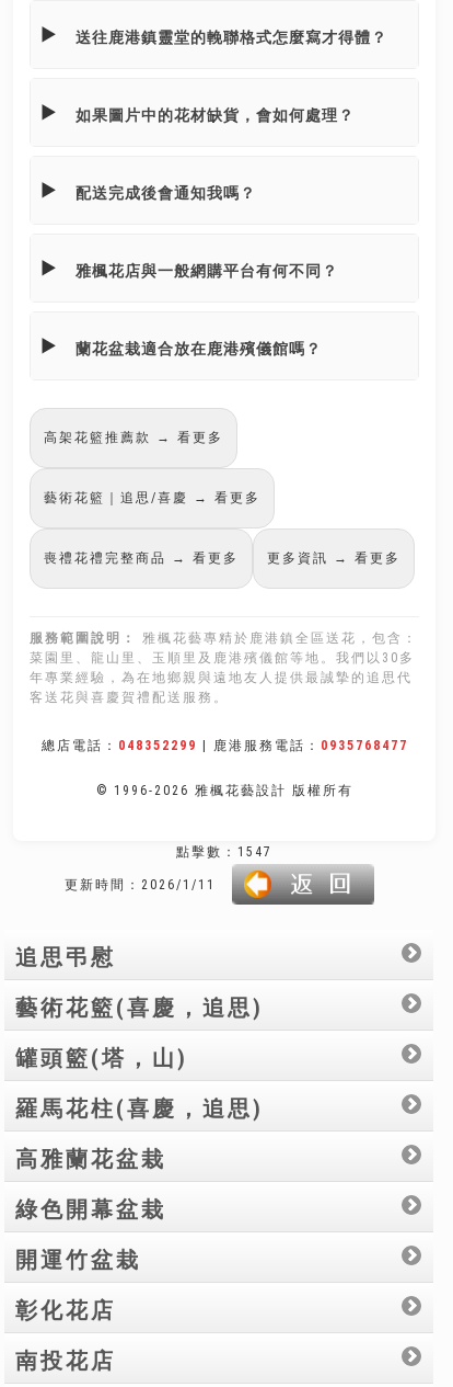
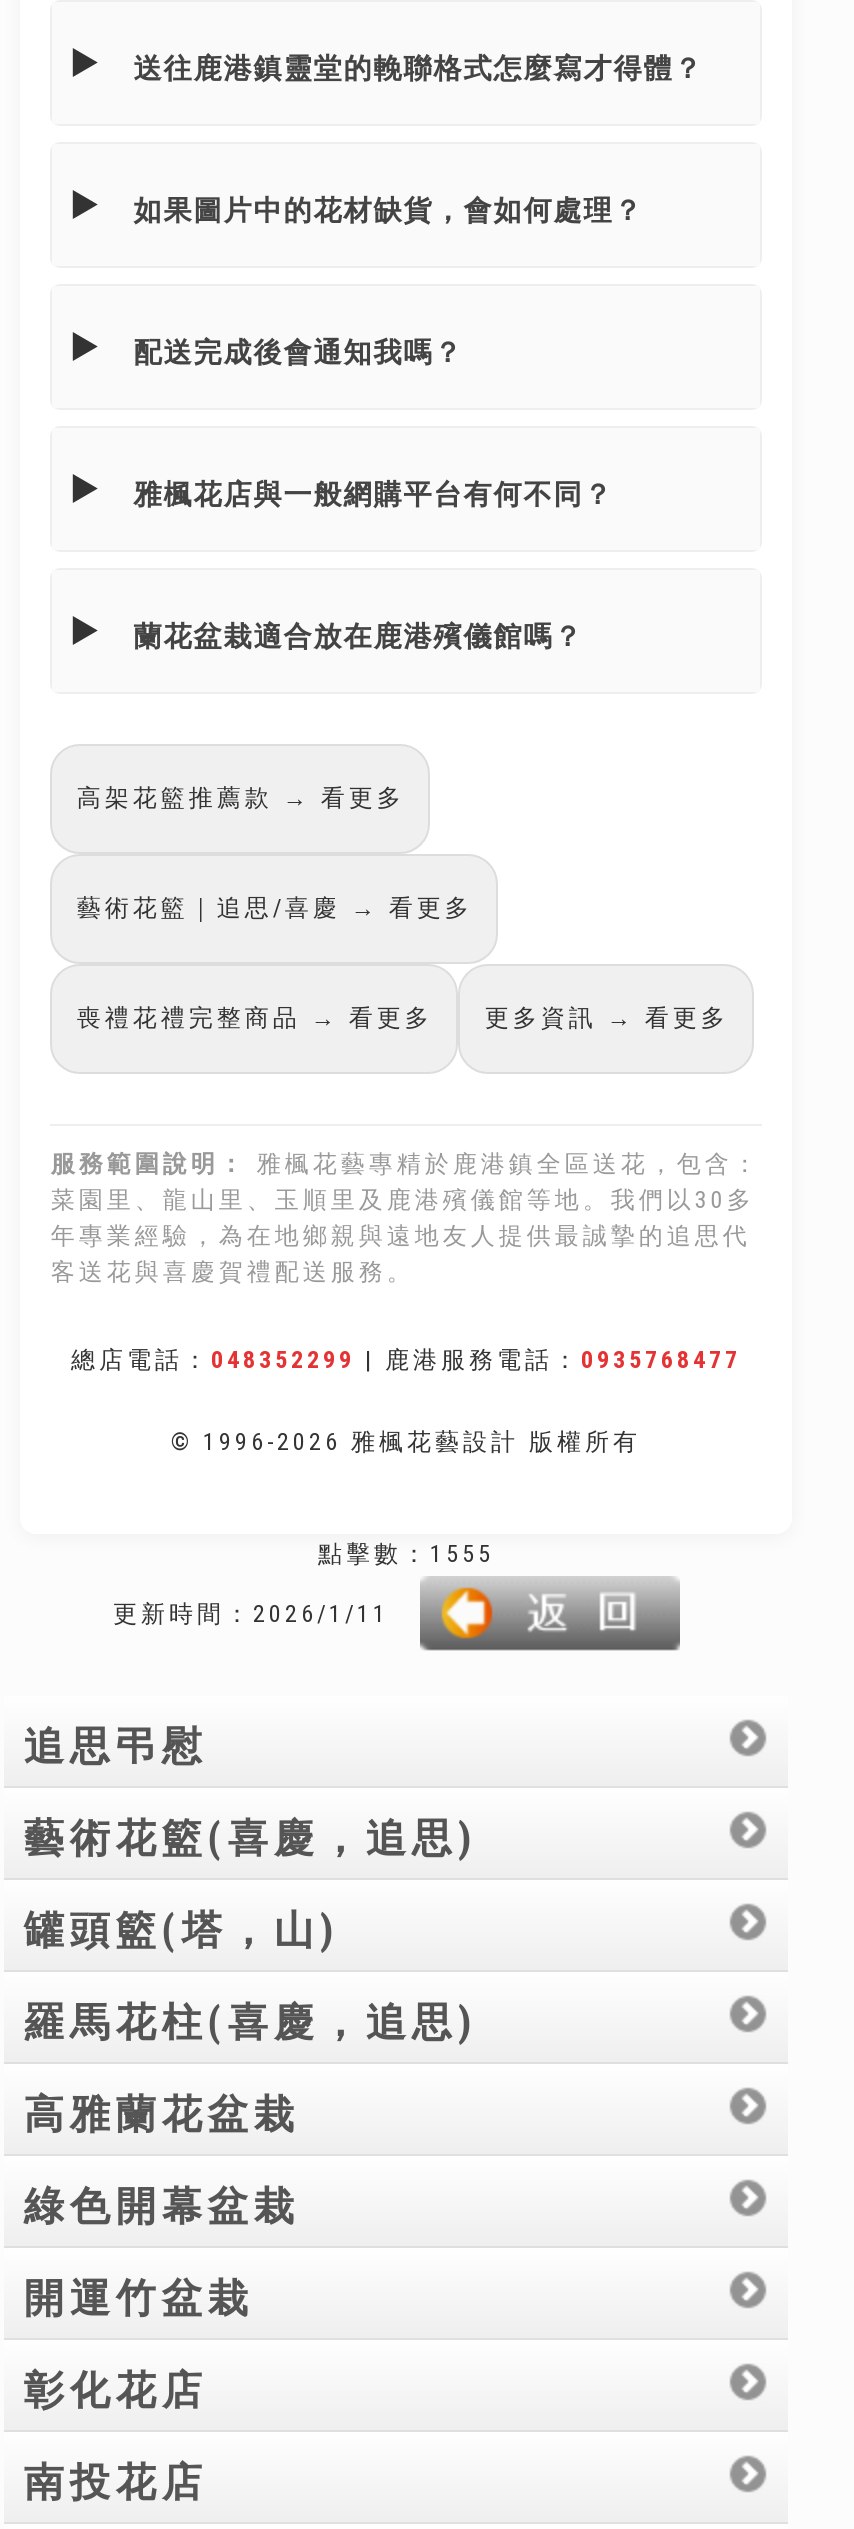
[176,844,272,859] 點擊數：1547 -> [318,1539,494,1567] 點擊數：1555

